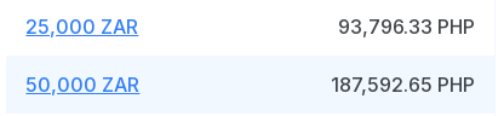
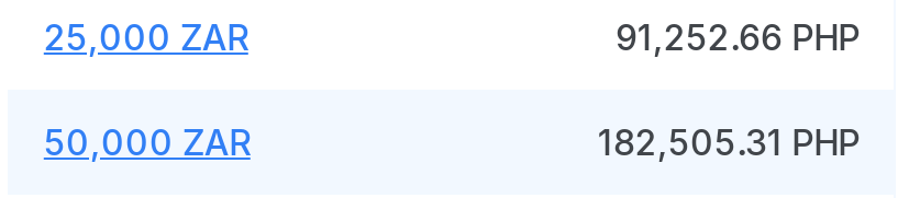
[339,14,475,39] 93,796.33 PHP -> [615,15,859,59] 91,252.66 PHP
[331,72,475,97] 187,592.65 PHP -> [598,120,859,164] 182,505.31 PHP

